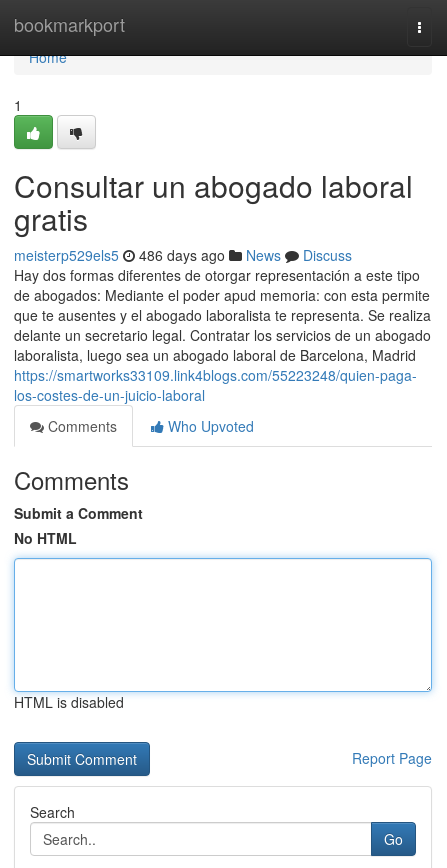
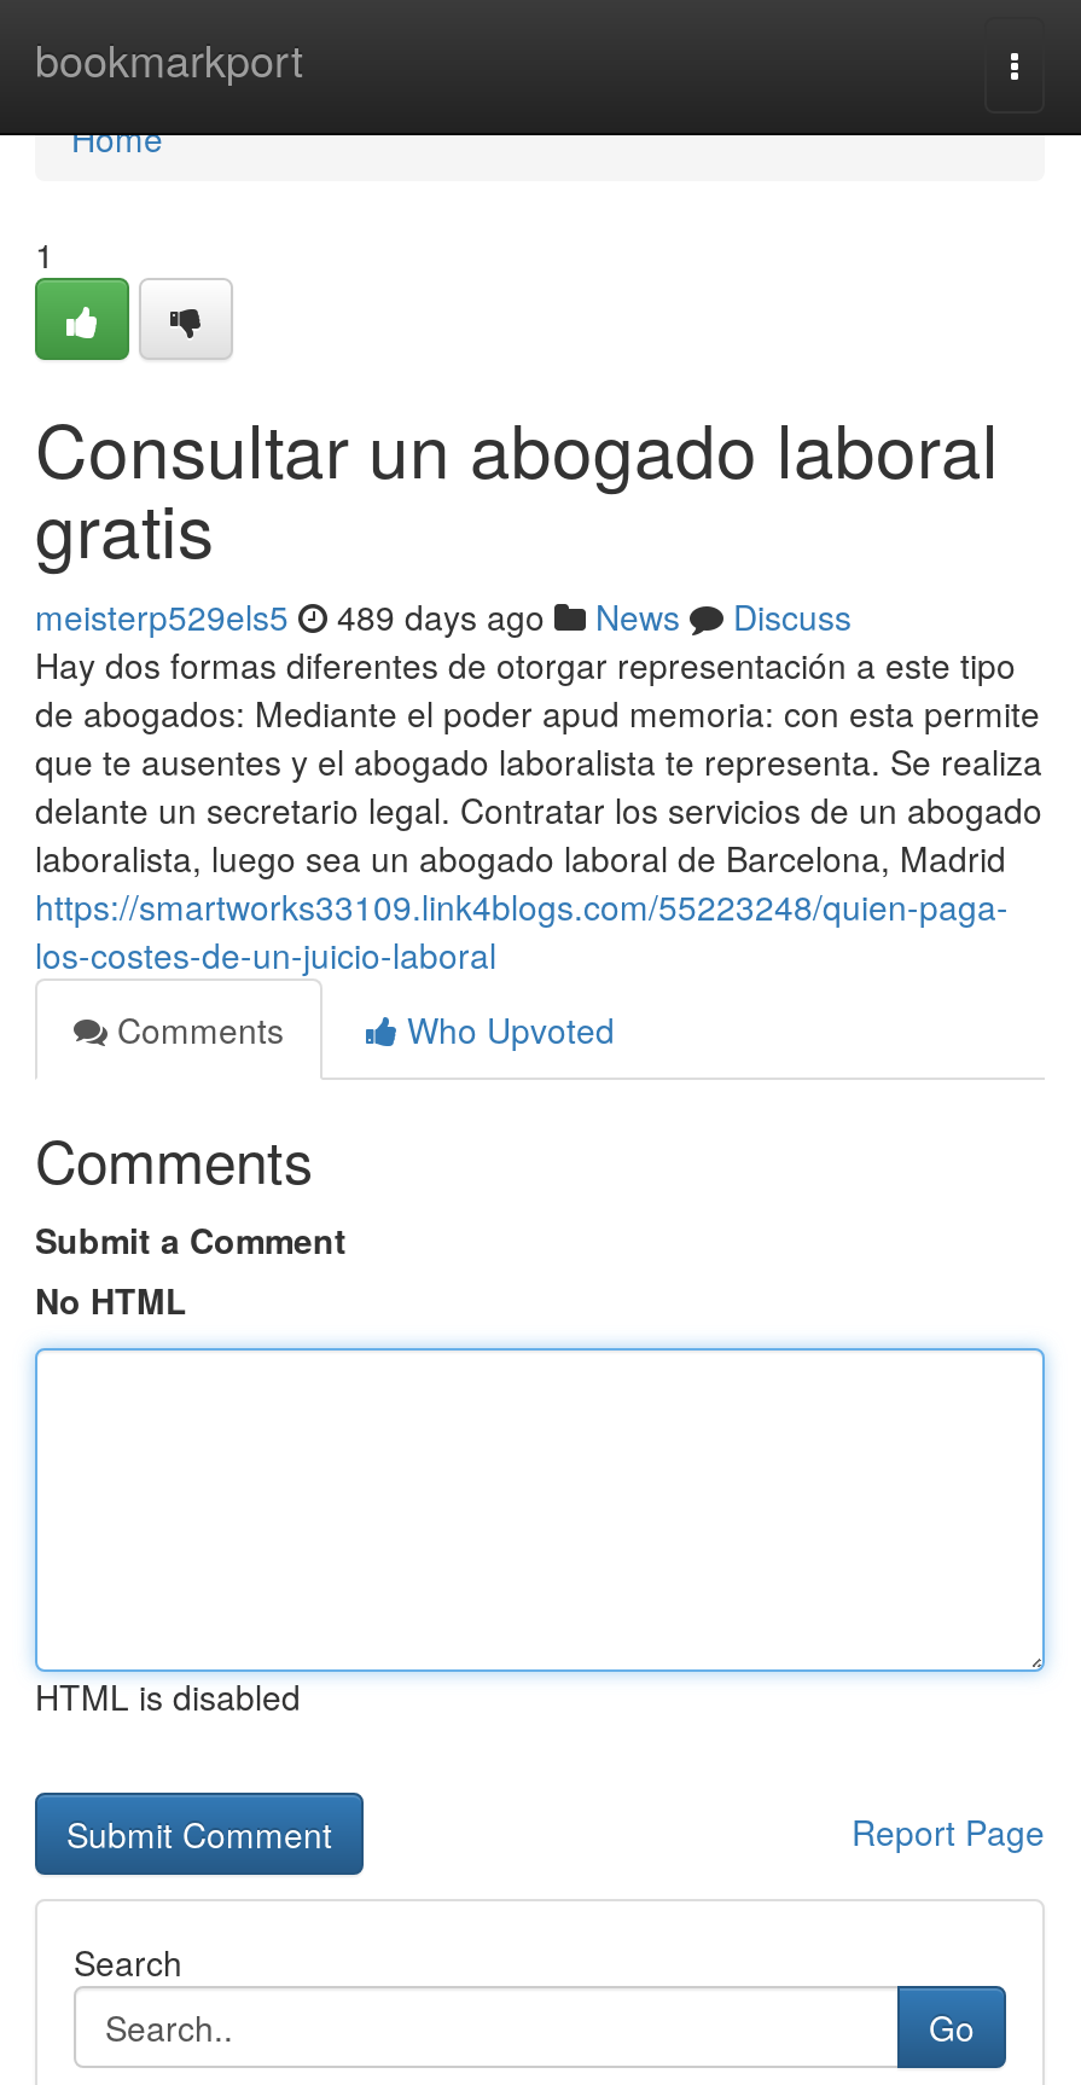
[14,245,352,265] meisterp529els5 486 days ago News Discuss -> [35,592,852,640] meisterp529els5 489 days ago News Discuss

